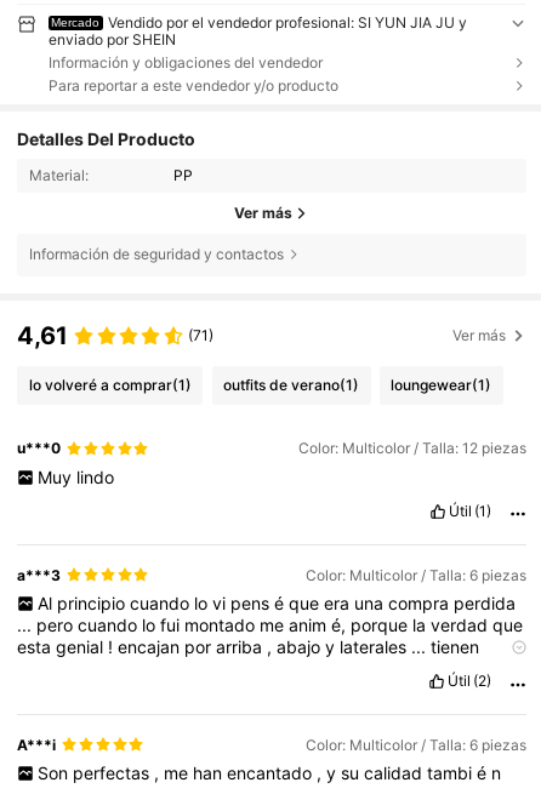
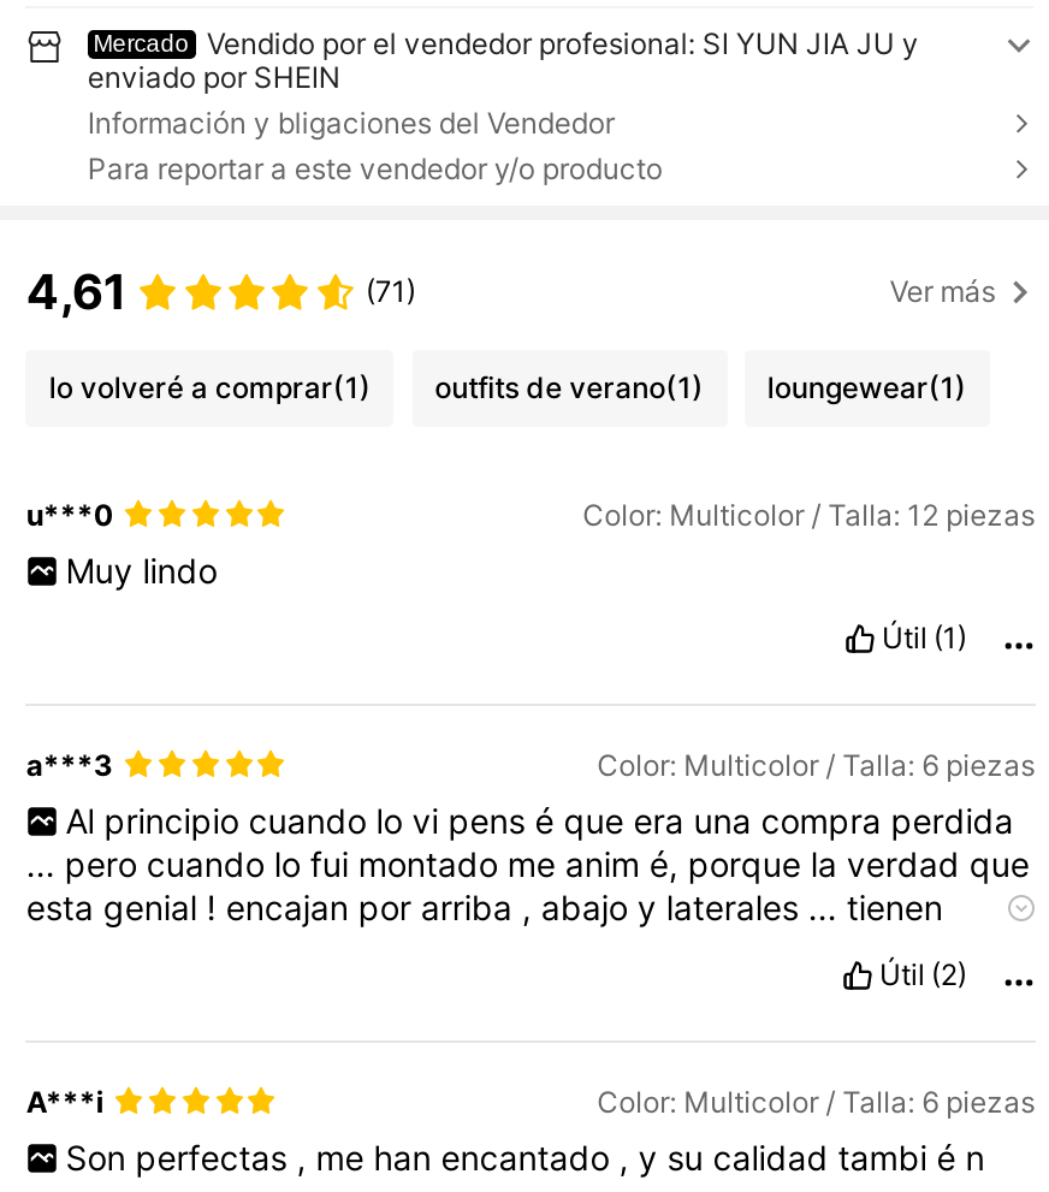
[48,54,323,72] Información y obligaciones del vendedor -> [88,105,614,141] Información y bligaciones del Vendedor
[17,128,292,263] Detalles Del Producto | Material: | PP | Ver más | Información de seguridad y contactos -> none

